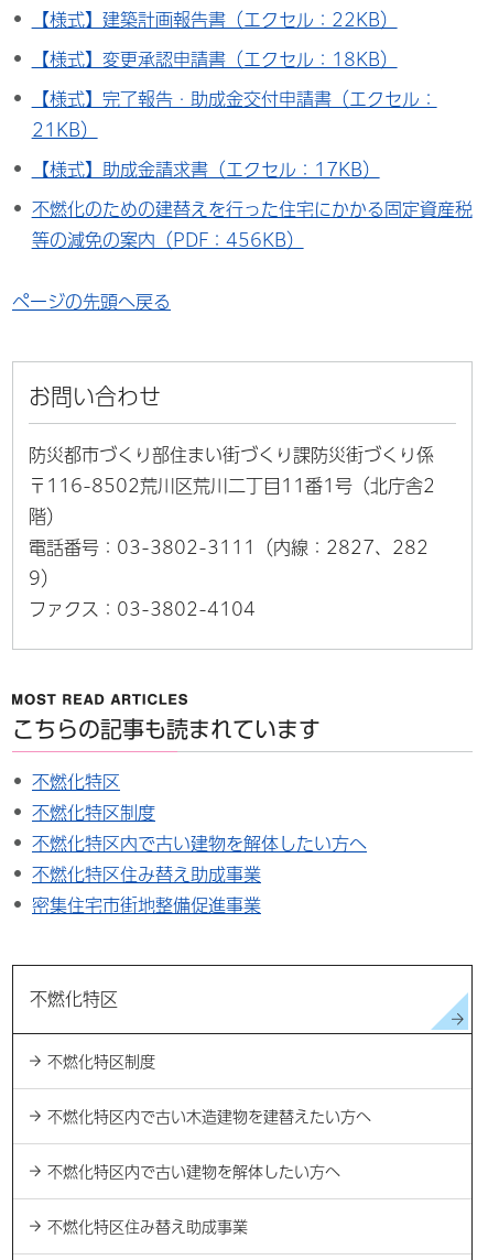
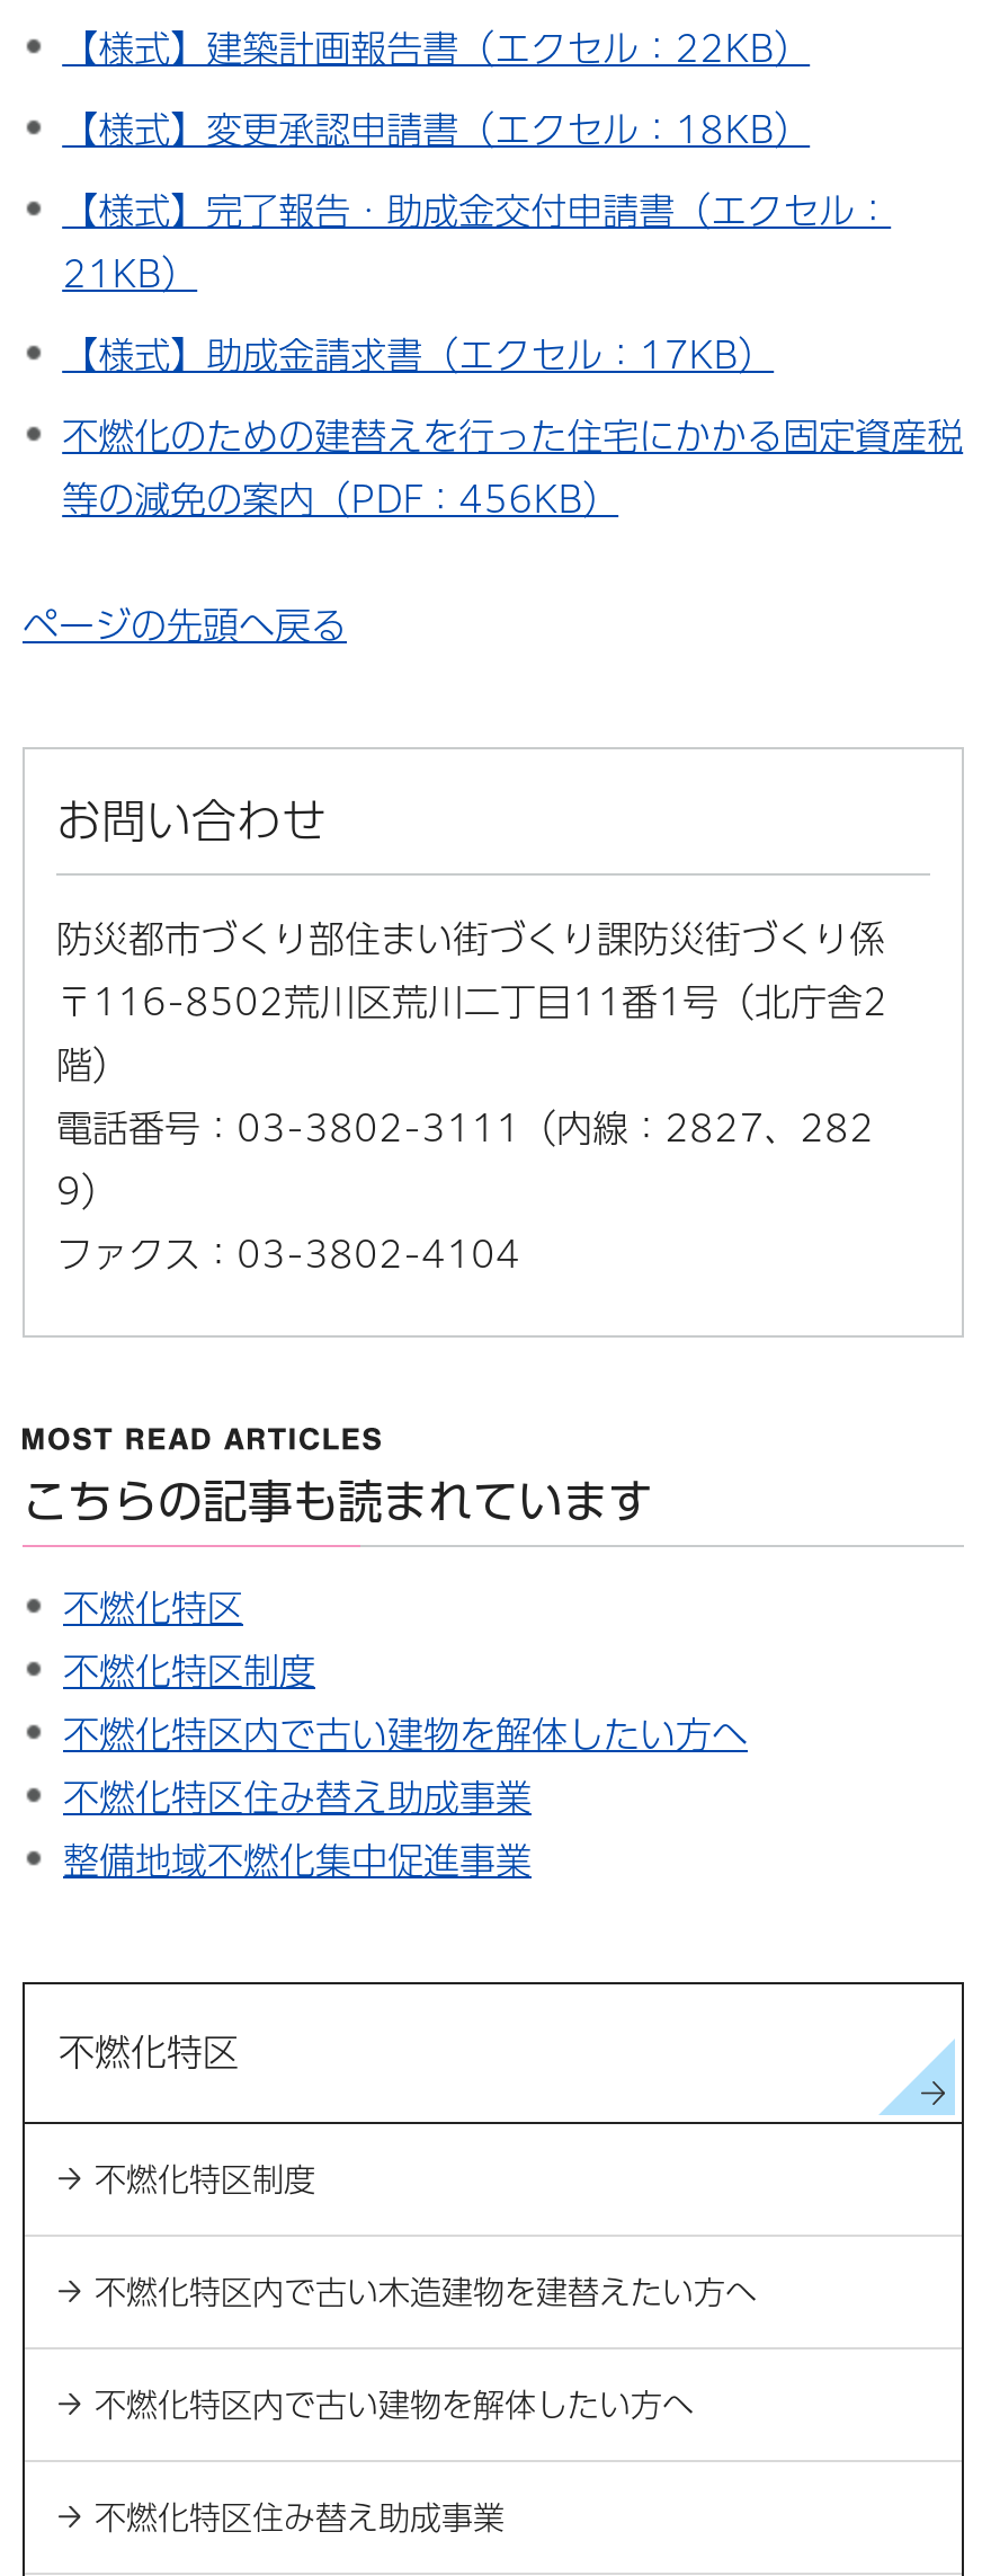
[32,897,261,914] 密集住宅市街地整備促進事業 -> [63,1842,532,1878] 整備地域不燃化集中促進事業

